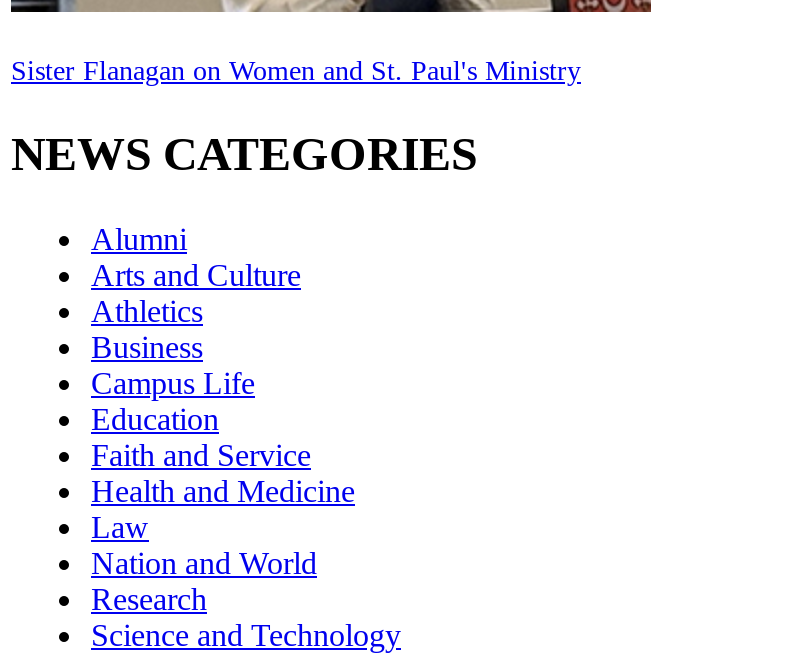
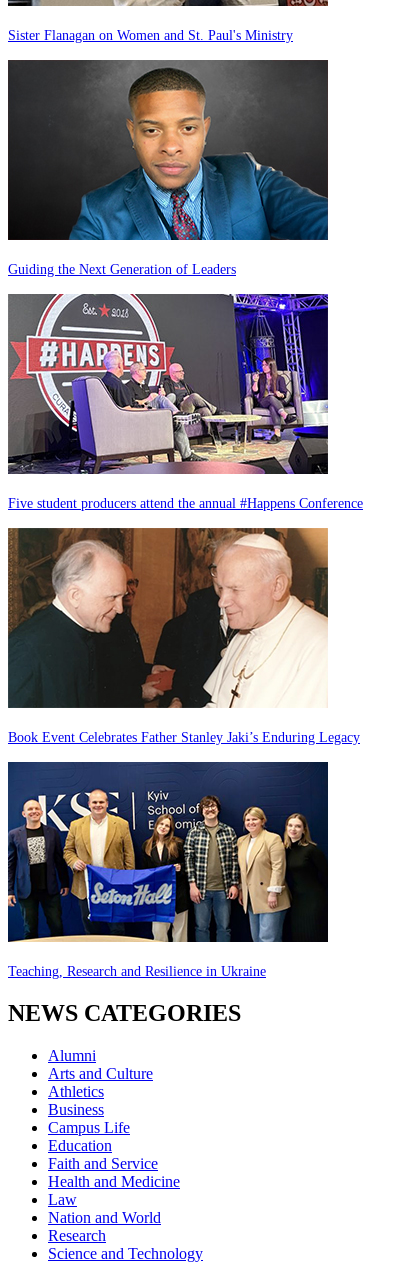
none -> [7,761,329,979] [image] | Teaching, Research and Resilience in Ukraine
none -> [8,59,329,277] [image] | Guiding the Next Generation of Leaders
none -> [8,284,363,511] [image] | Five student producers attend the annual #Happens Conference
none -> [8,527,360,745] [image] | Book Event Celebrates Father Stanley Jaki’s Enduring Legacy

